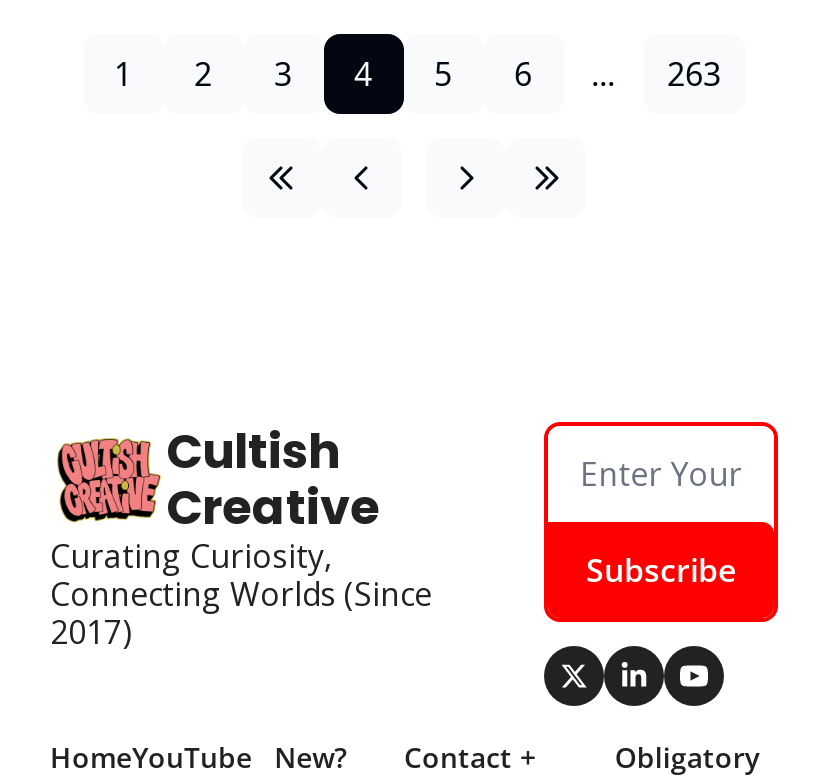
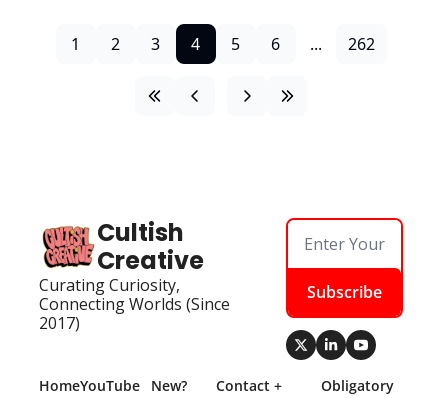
[667,51,721,95] 263 -> [347,32,374,54] 262

